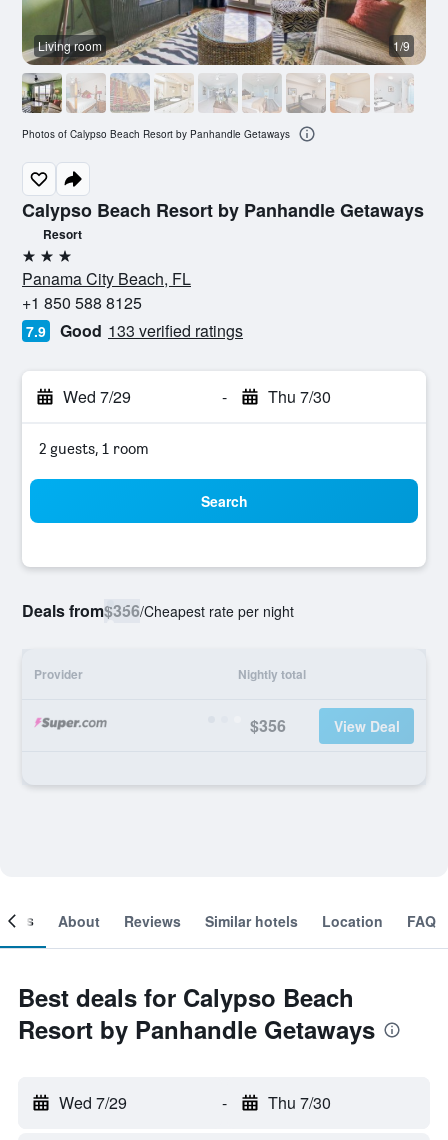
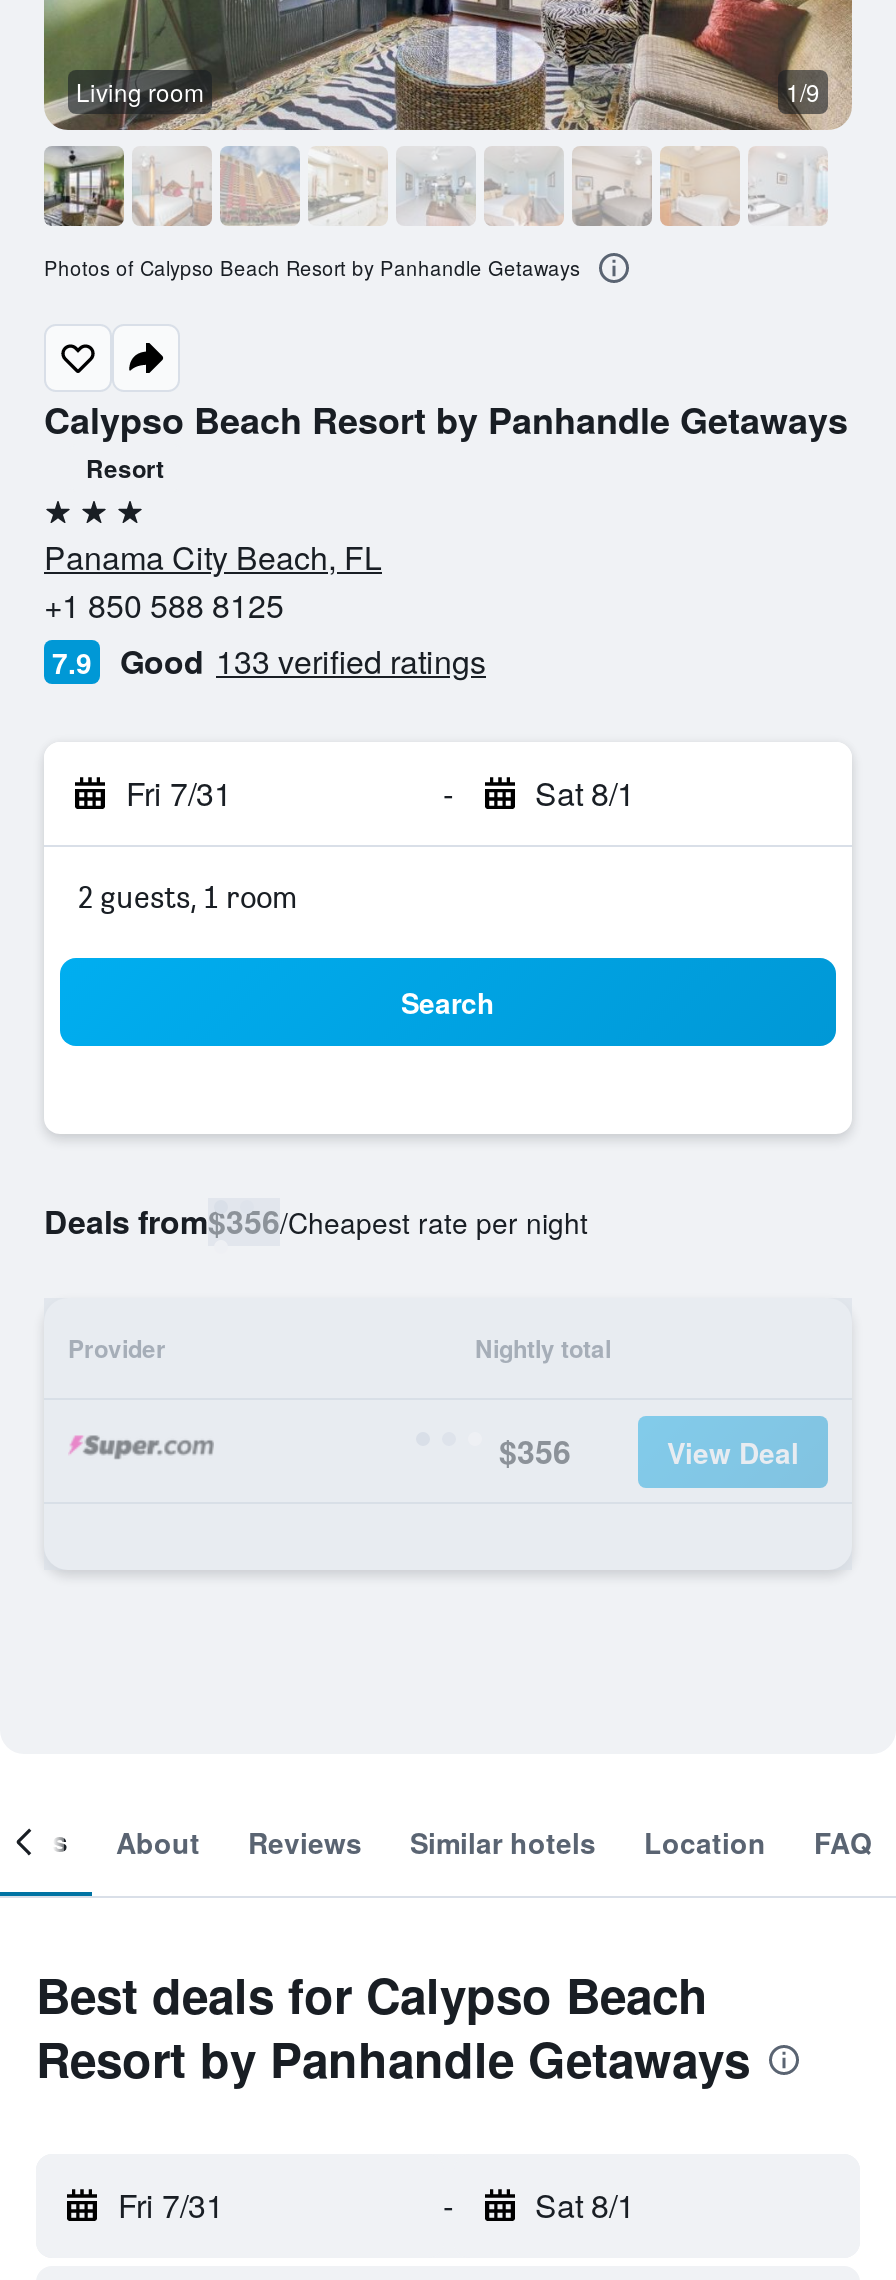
[63,385,131,408] Wed 7/29 -> [126,770,232,816] Fri 7/31
[267,385,330,408] Thu 7/30 -> [535,770,635,816] Sat 8/1
[59,1091,127,1114] Wed 7/29 -> [118,2182,224,2228] Fri 7/31
[267,1091,330,1114] Thu 7/30 -> [535,2182,635,2228] Sat 8/1

